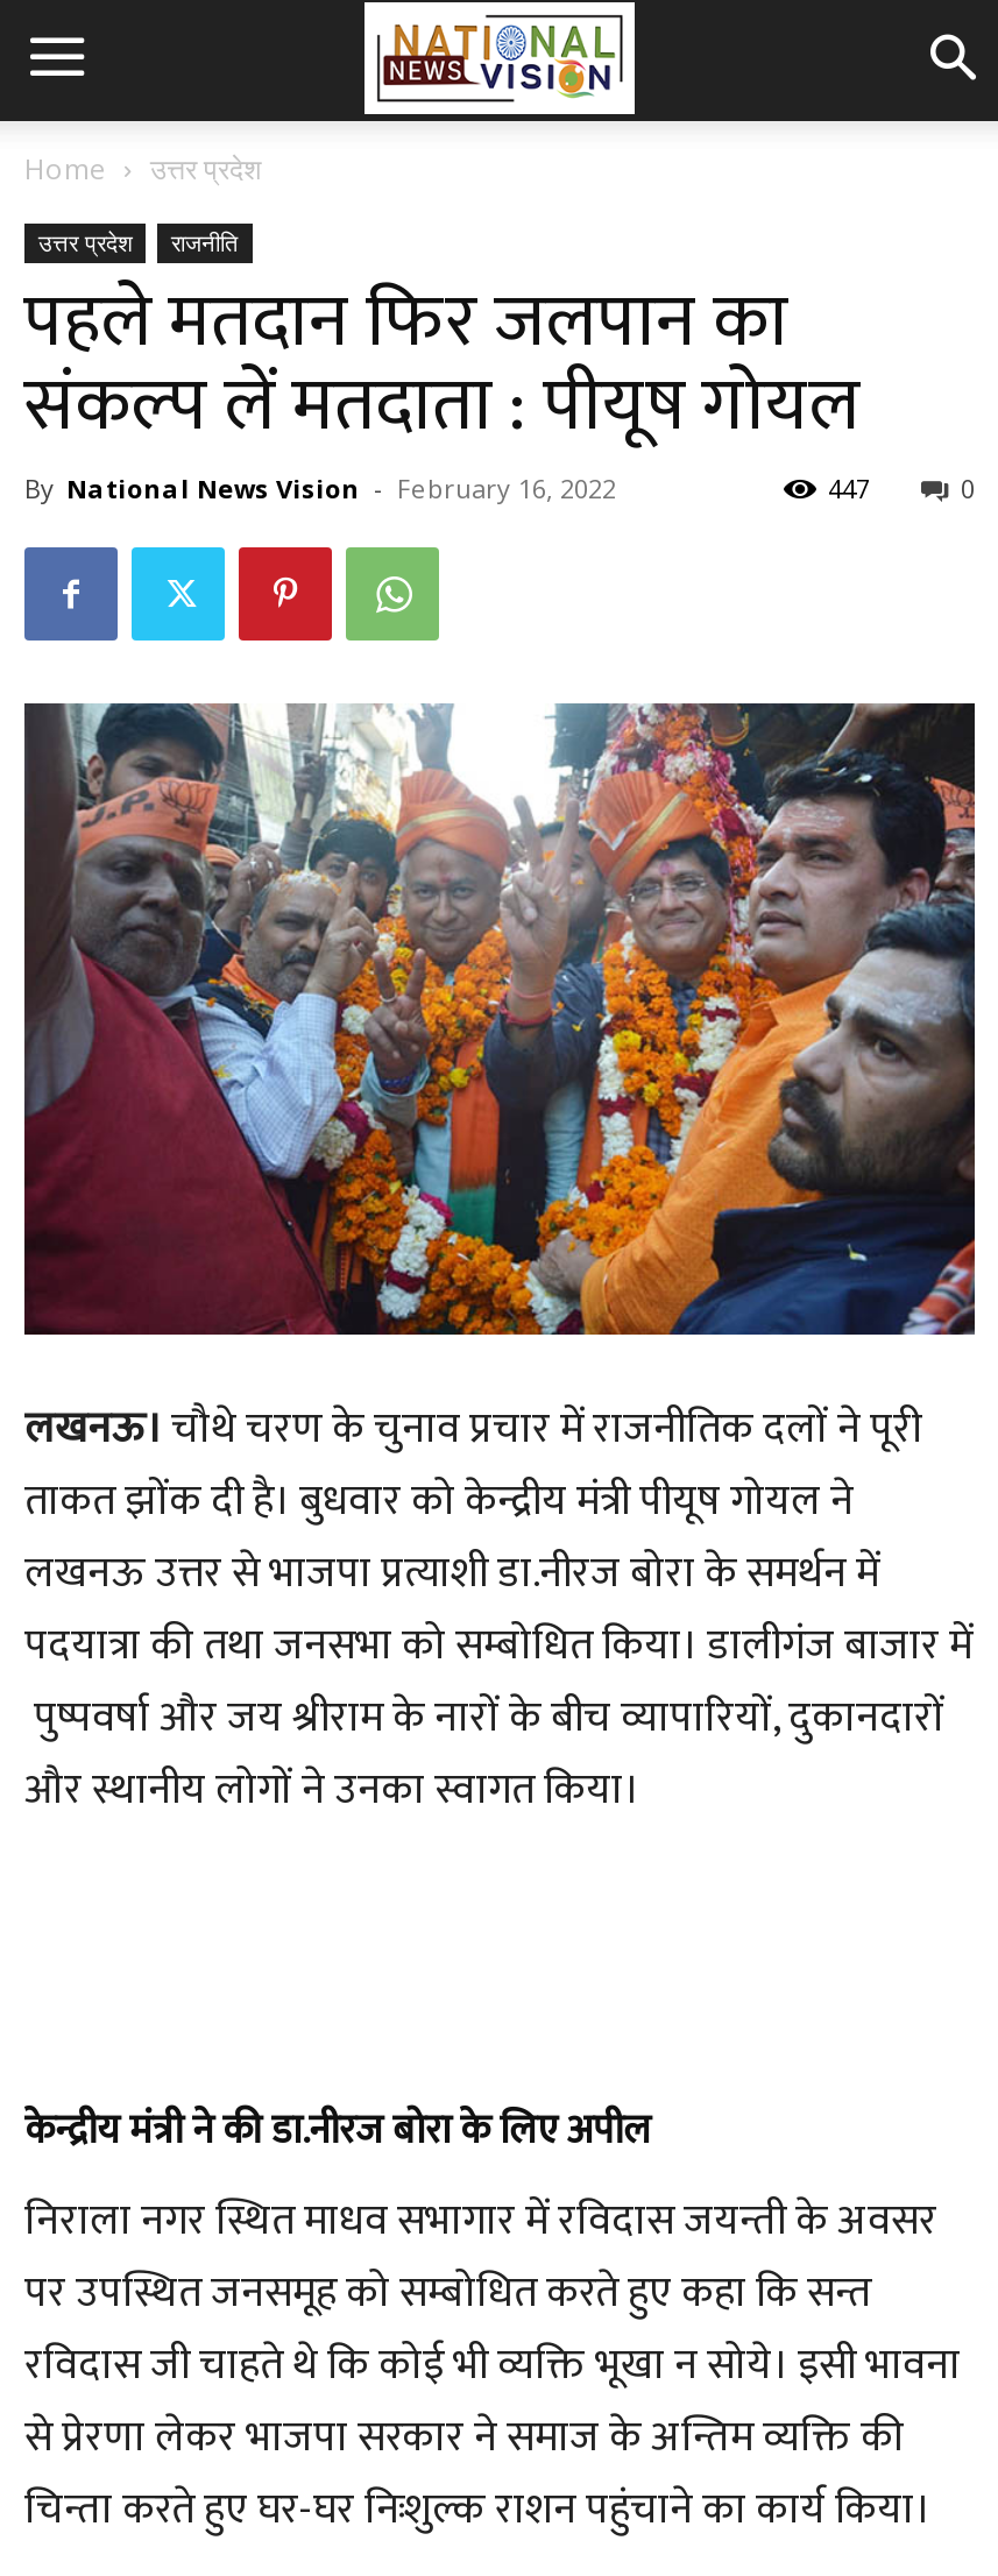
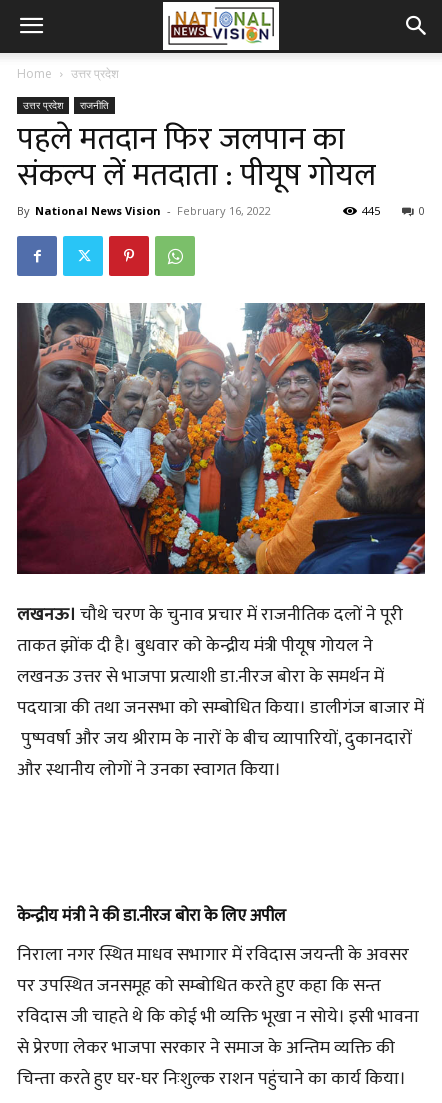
[828,470,870,505] 447 -> [362,203,380,218] 445

